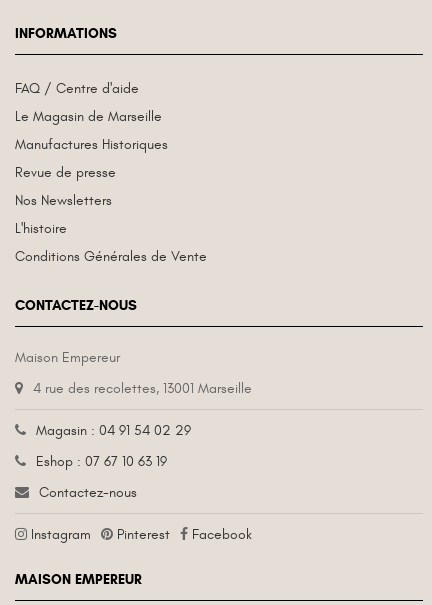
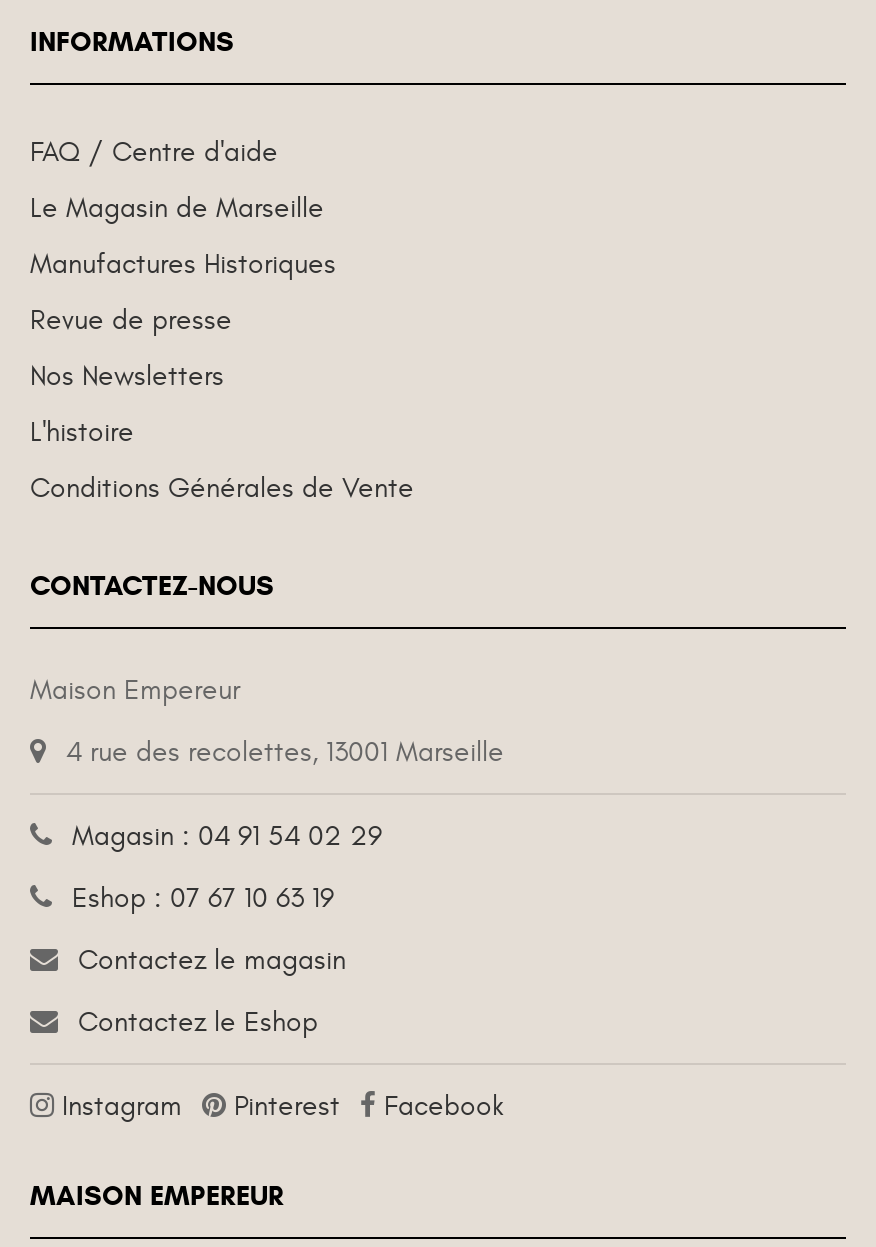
[39,484,137,501] Contactez-nous -> [78,943,346,1039] Contactez le magasin | Contactez le Eshop

